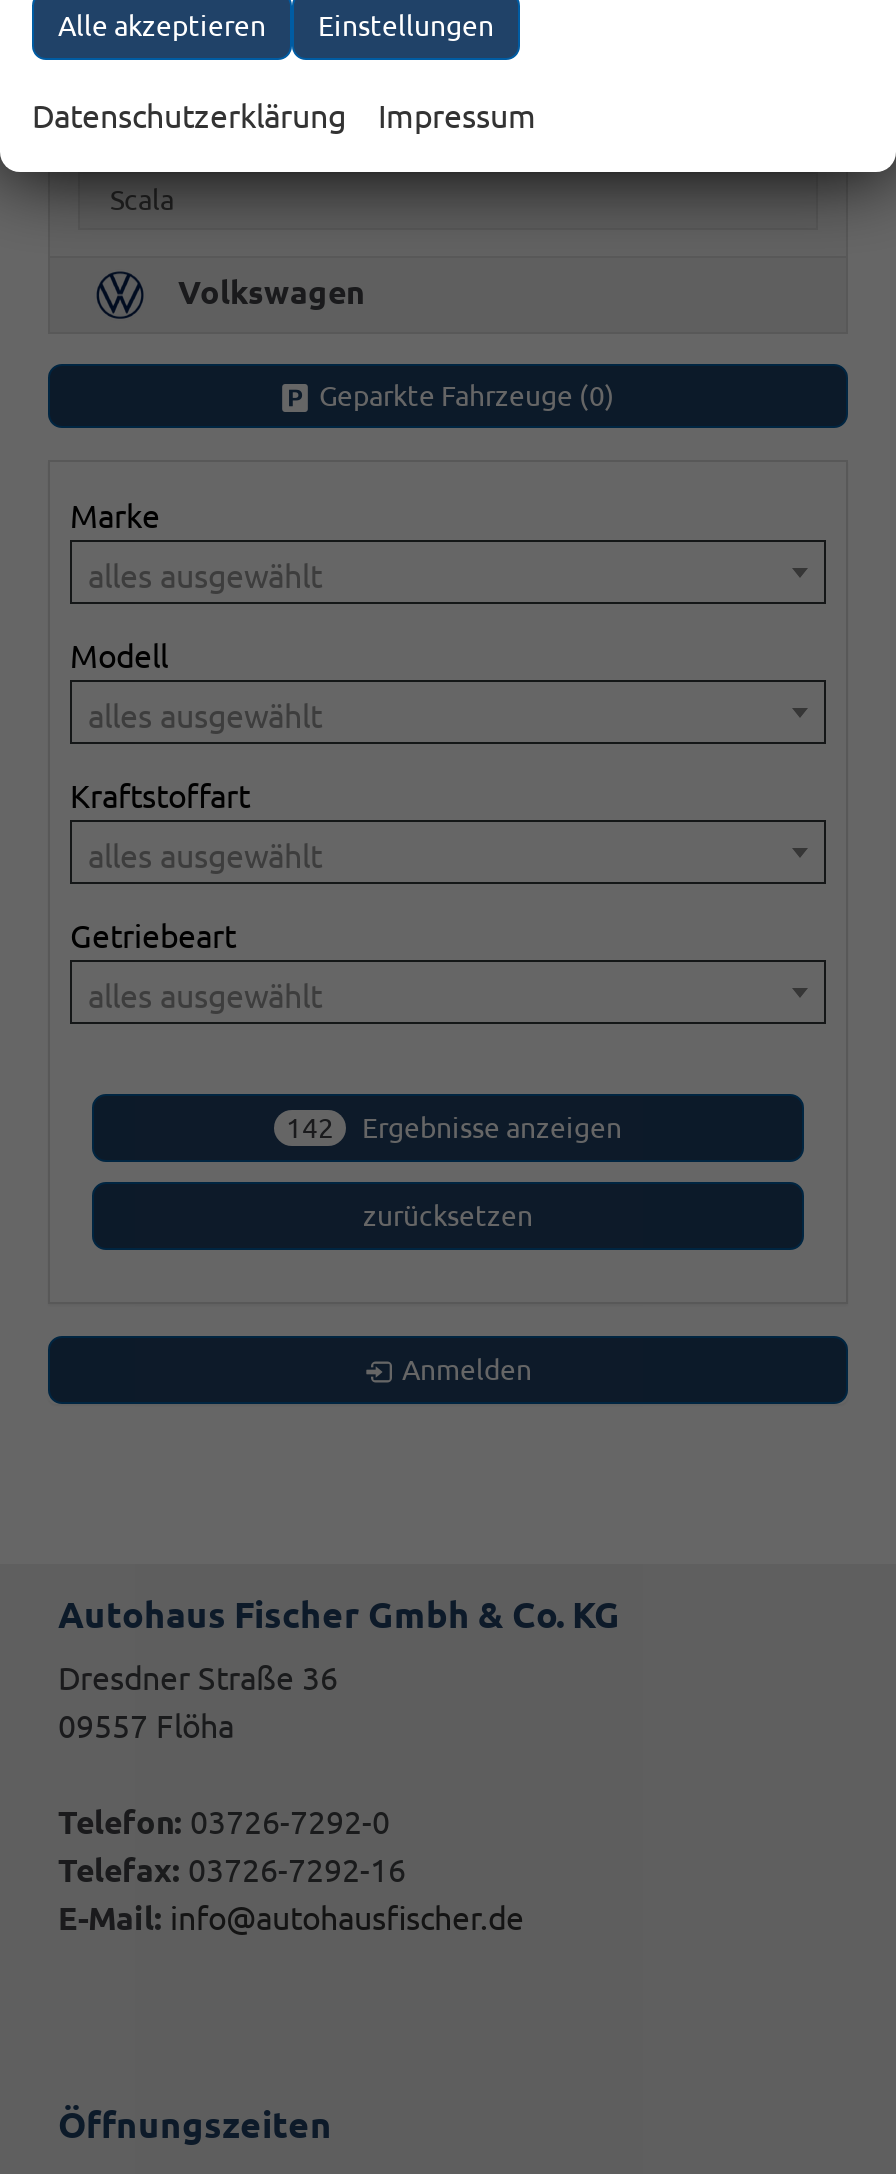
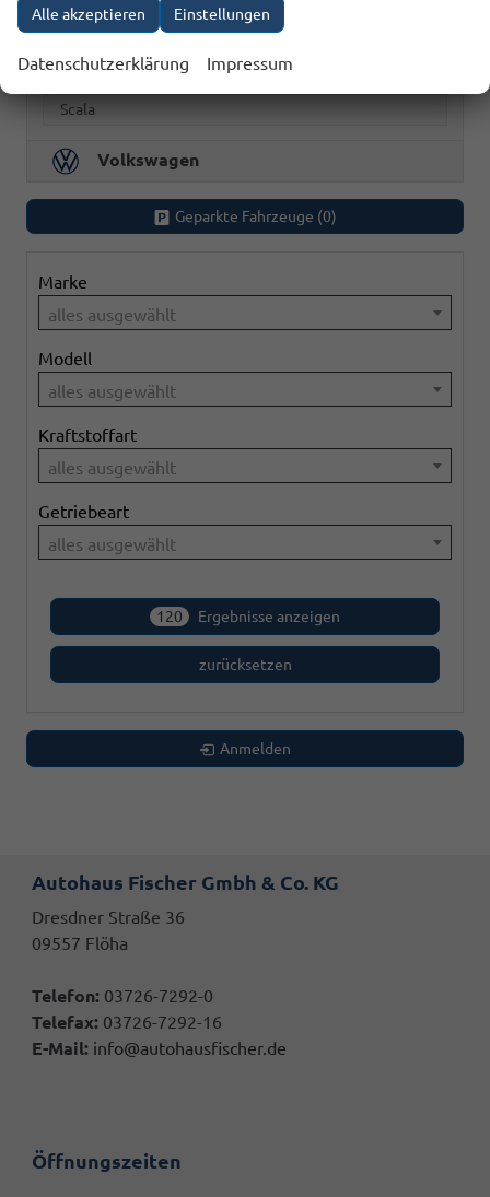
[286,1111,622,1143] 142 Ergebnisse anzeigen -> [156,607,340,625] 120 Ergebnisse anzeigen

